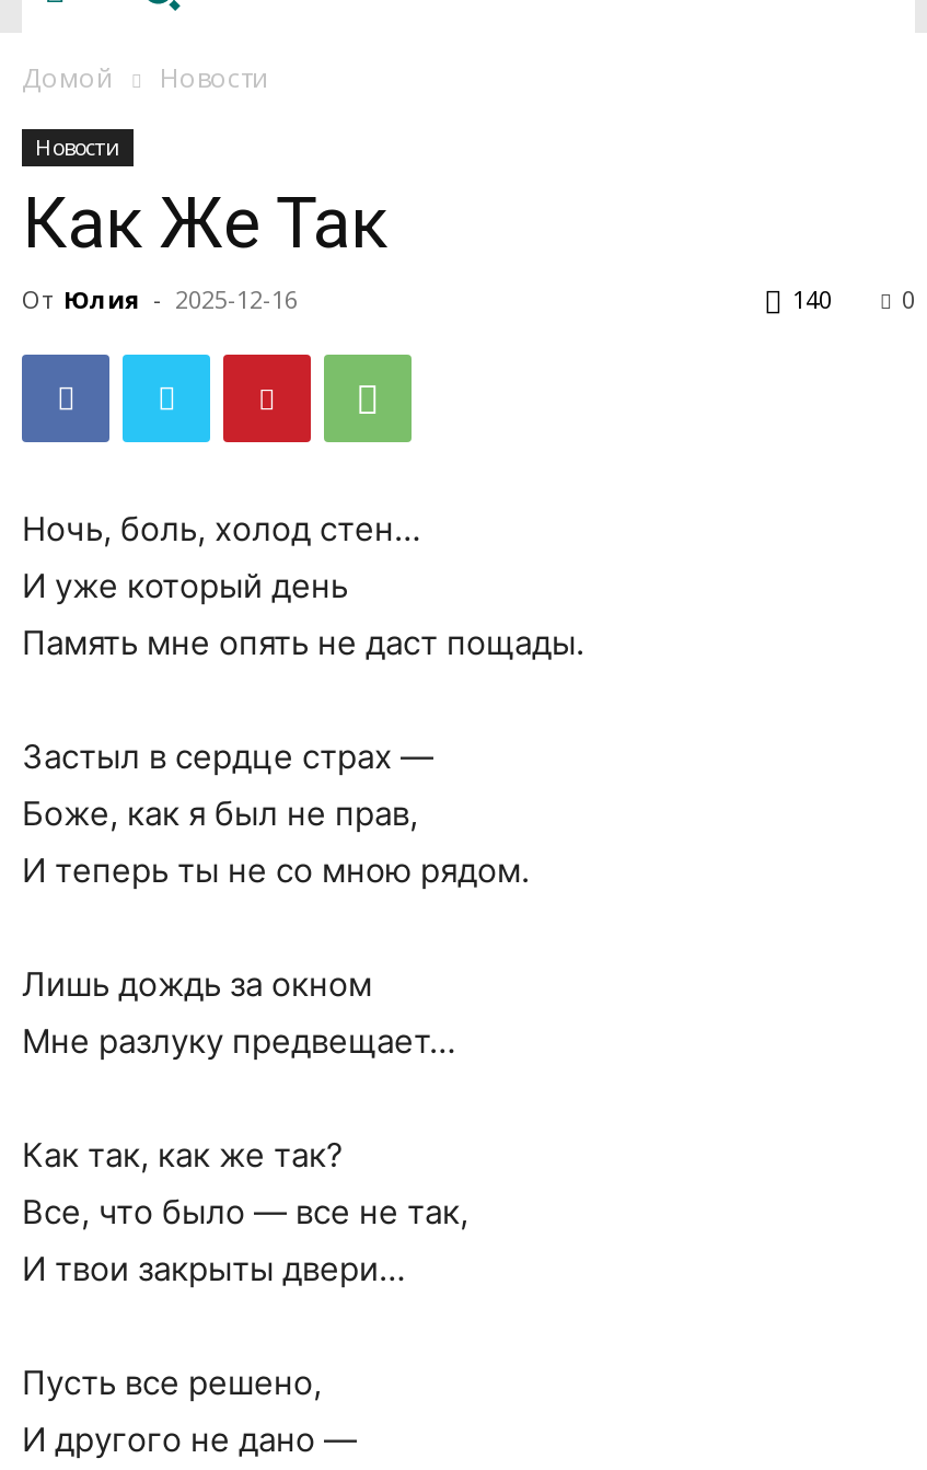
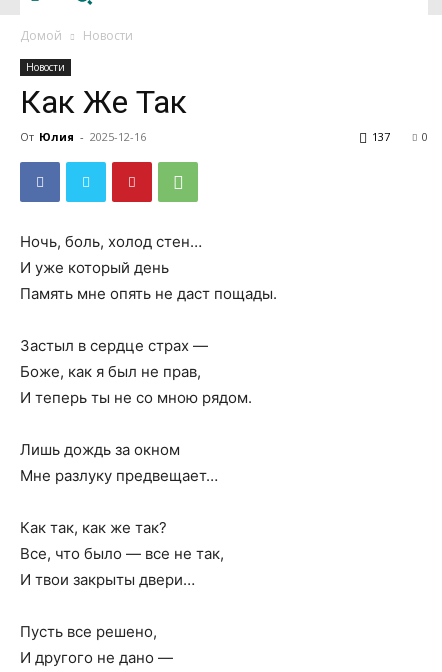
[792,282,832,315] 140 -> [372,129,390,144] 137

